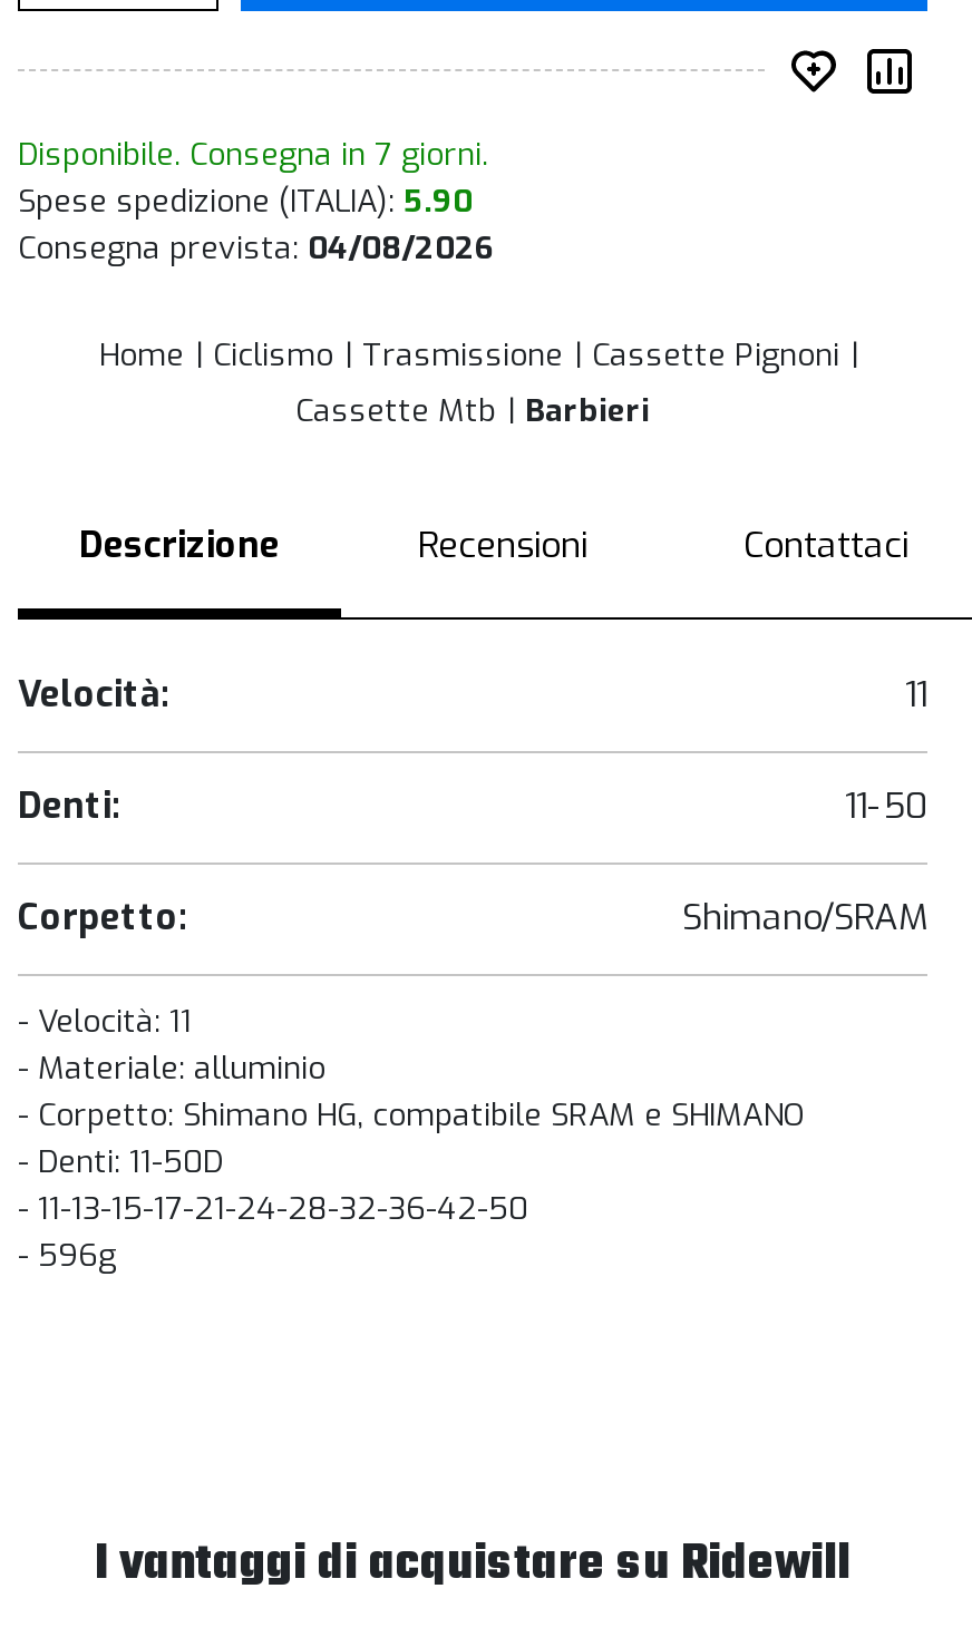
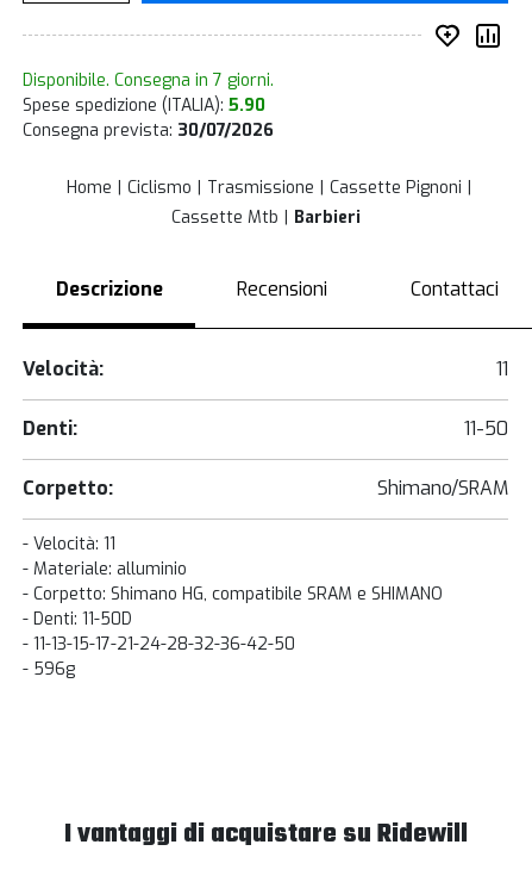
[18,226,495,269] Consegna prevista: 04/08/2026 -> [23,119,274,141] Consegna prevista: 30/07/2026

